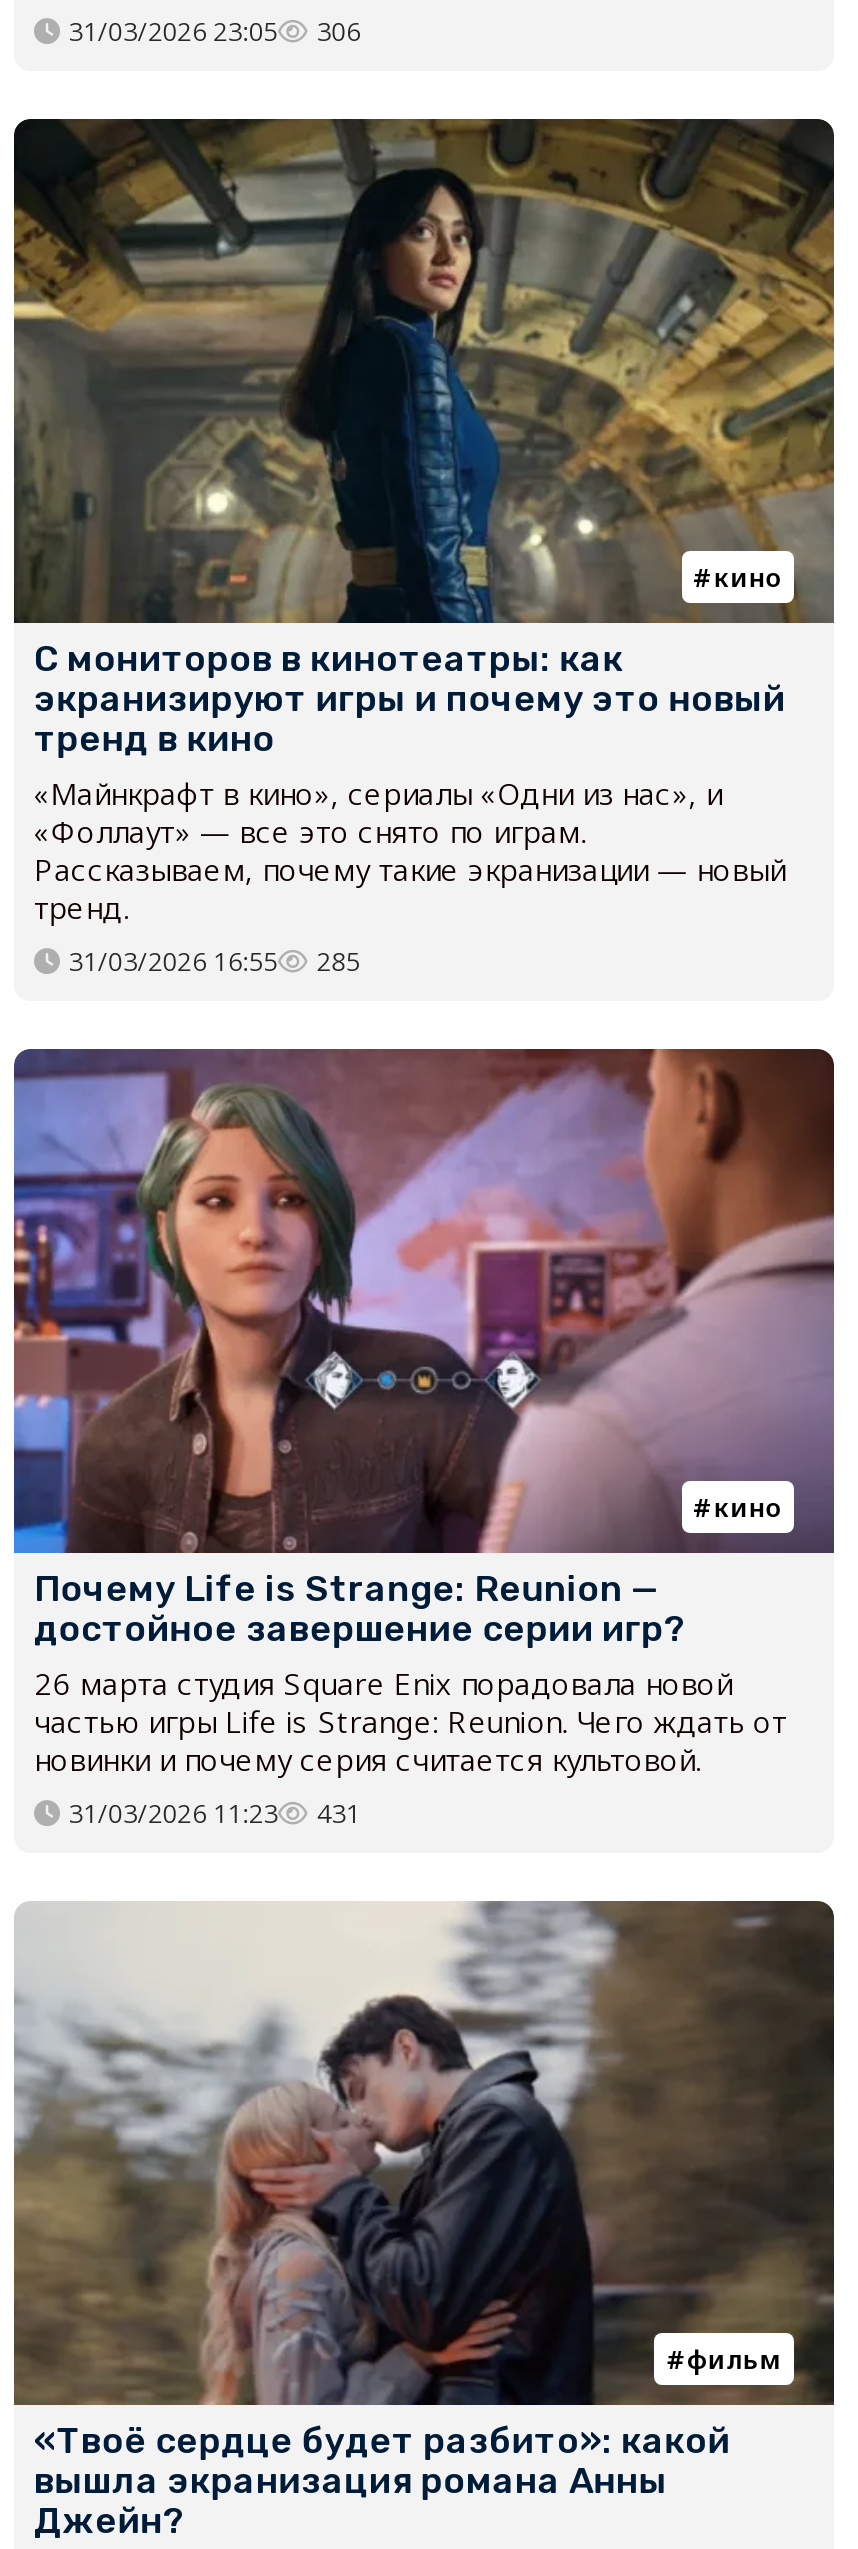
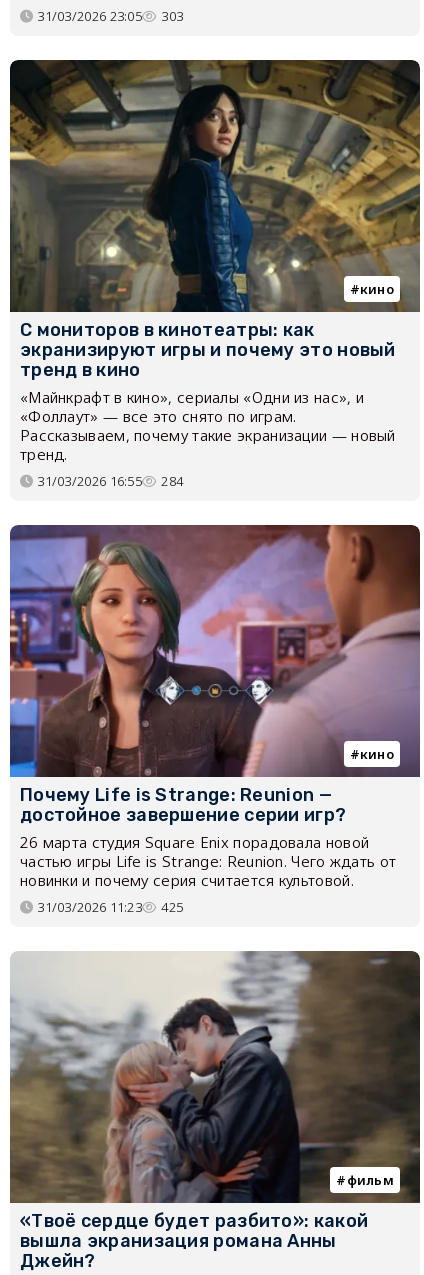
[69,13,361,49] 31/03/2026 23:05 306 -> [37,7,183,25] 31/03/2026 23:05 303
[69,943,361,979] 31/03/2026 16:55 285 -> [37,472,183,490] 31/03/2026 16:55 284
[69,1794,361,1830] 31/03/2026 11:23 431 -> [37,898,183,916] 31/03/2026 11:23 425

